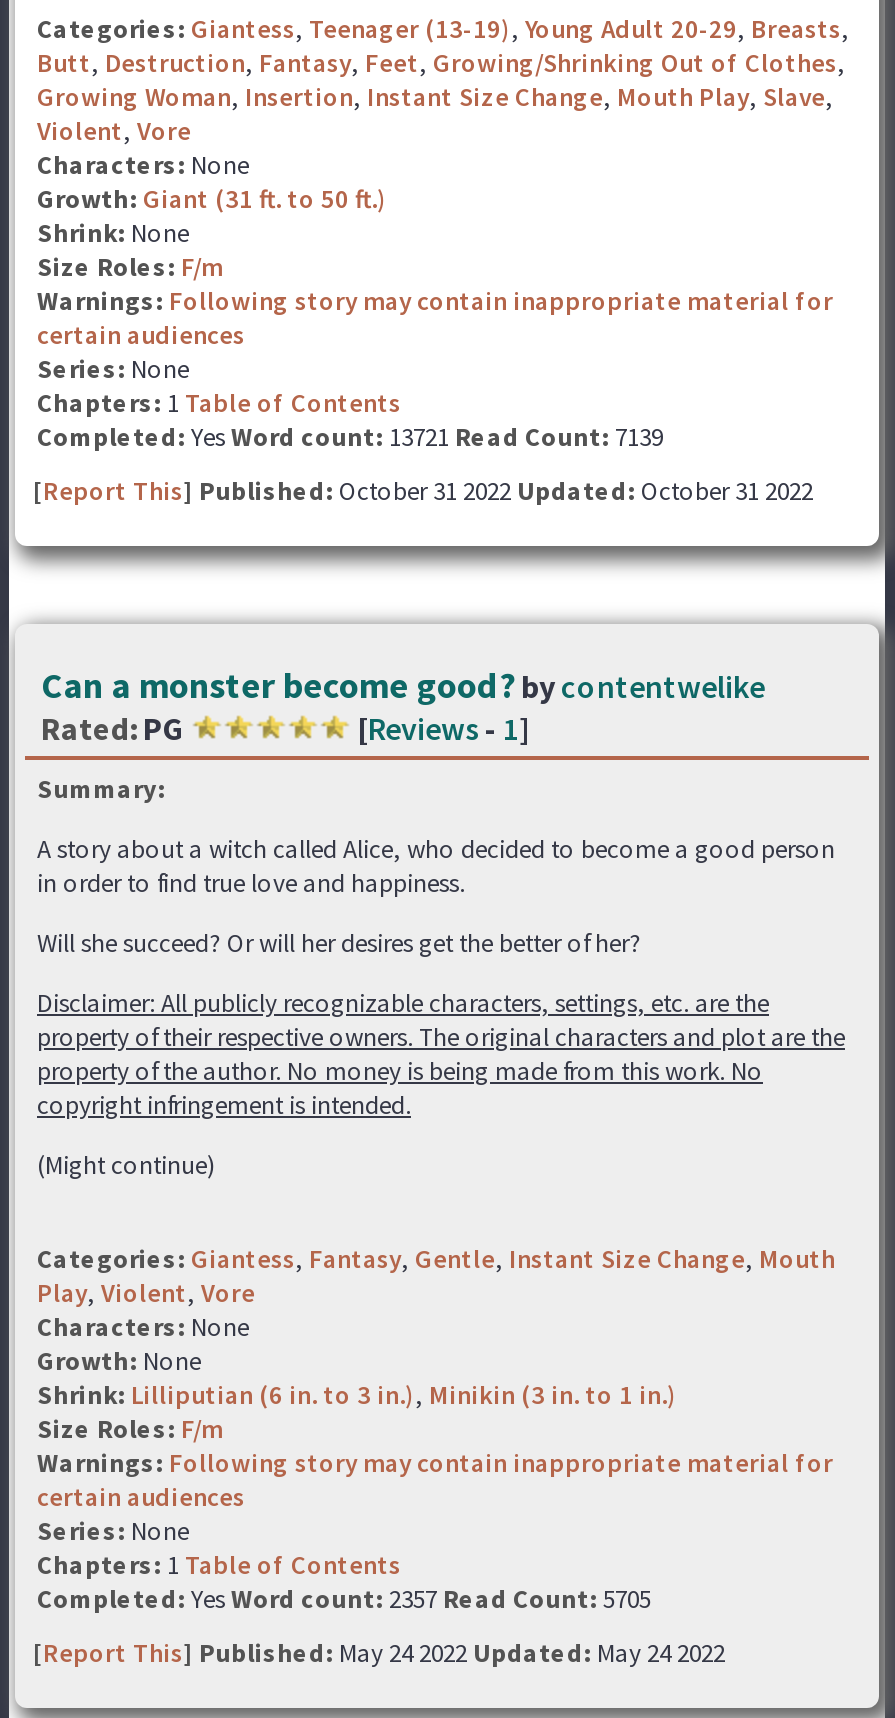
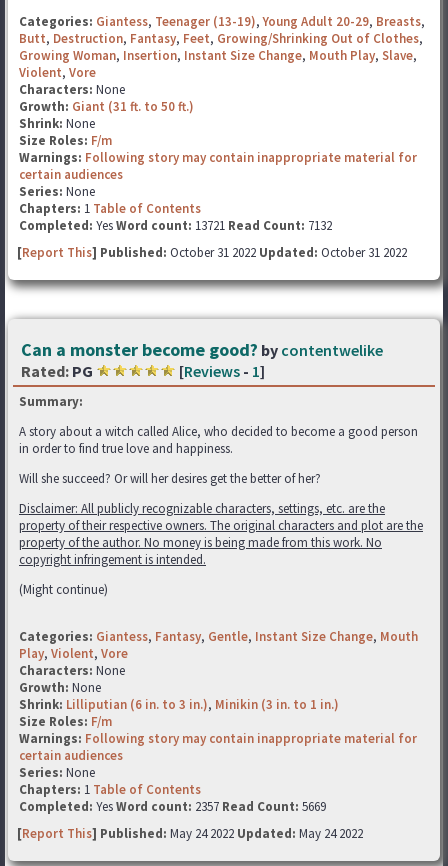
[37,420,663,454] Completed: Yes Word count: 13721 Read Count: 7139 -> [19,217,332,234] Completed: Yes Word count: 13721 Read Count: 7132
[37,1582,651,1616] Completed: Yes Word count: 2357 Read Count: 5705 -> [19,798,326,815] Completed: Yes Word count: 2357 Read Count: 5669

